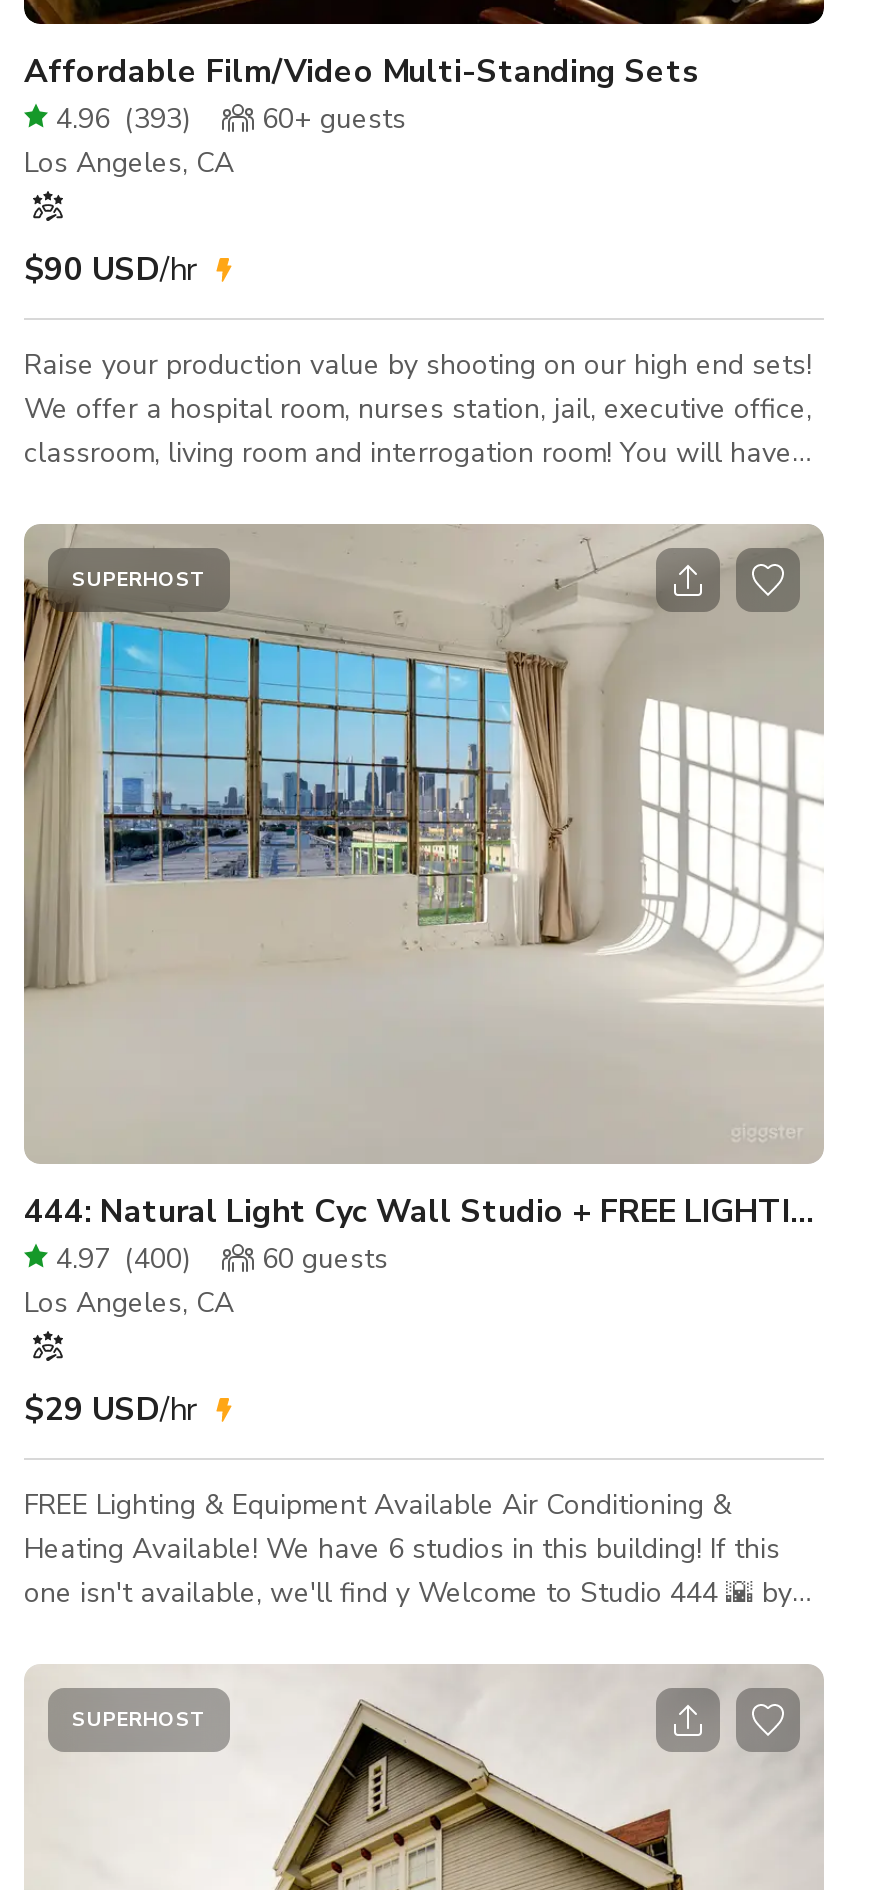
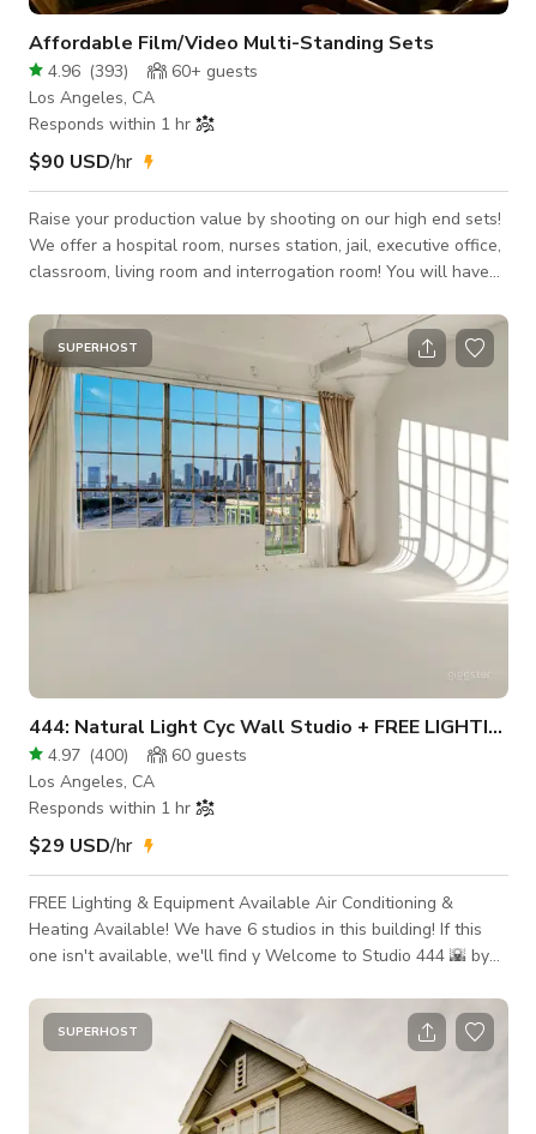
none -> [29,112,191,135] Responds within 1 hr
none -> [29,796,191,819] Responds within 1 hr

